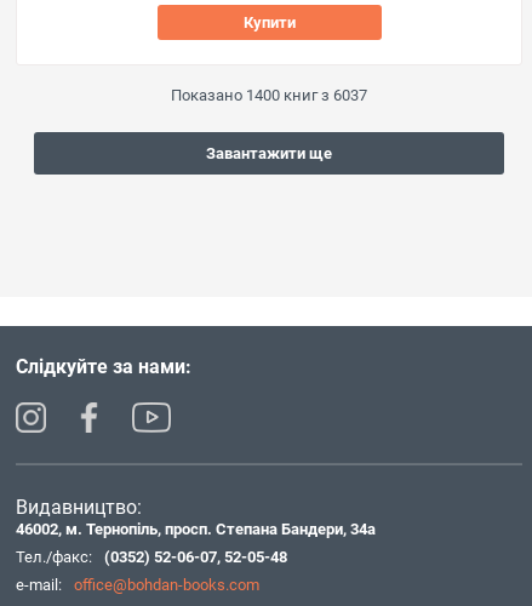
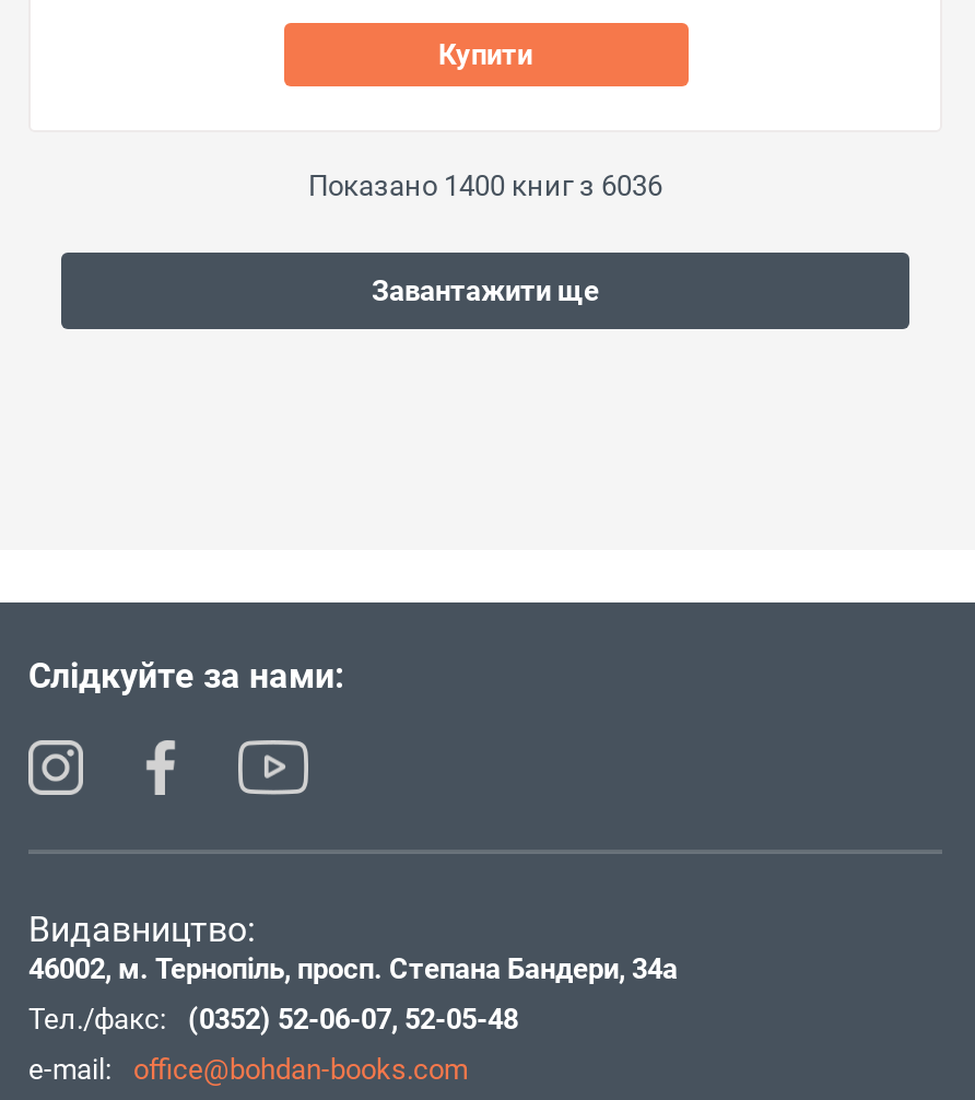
[171,86,367,104] Показано 1400 книг з 6037 -> [308,169,662,202] Показано 1400 книг з 6036

